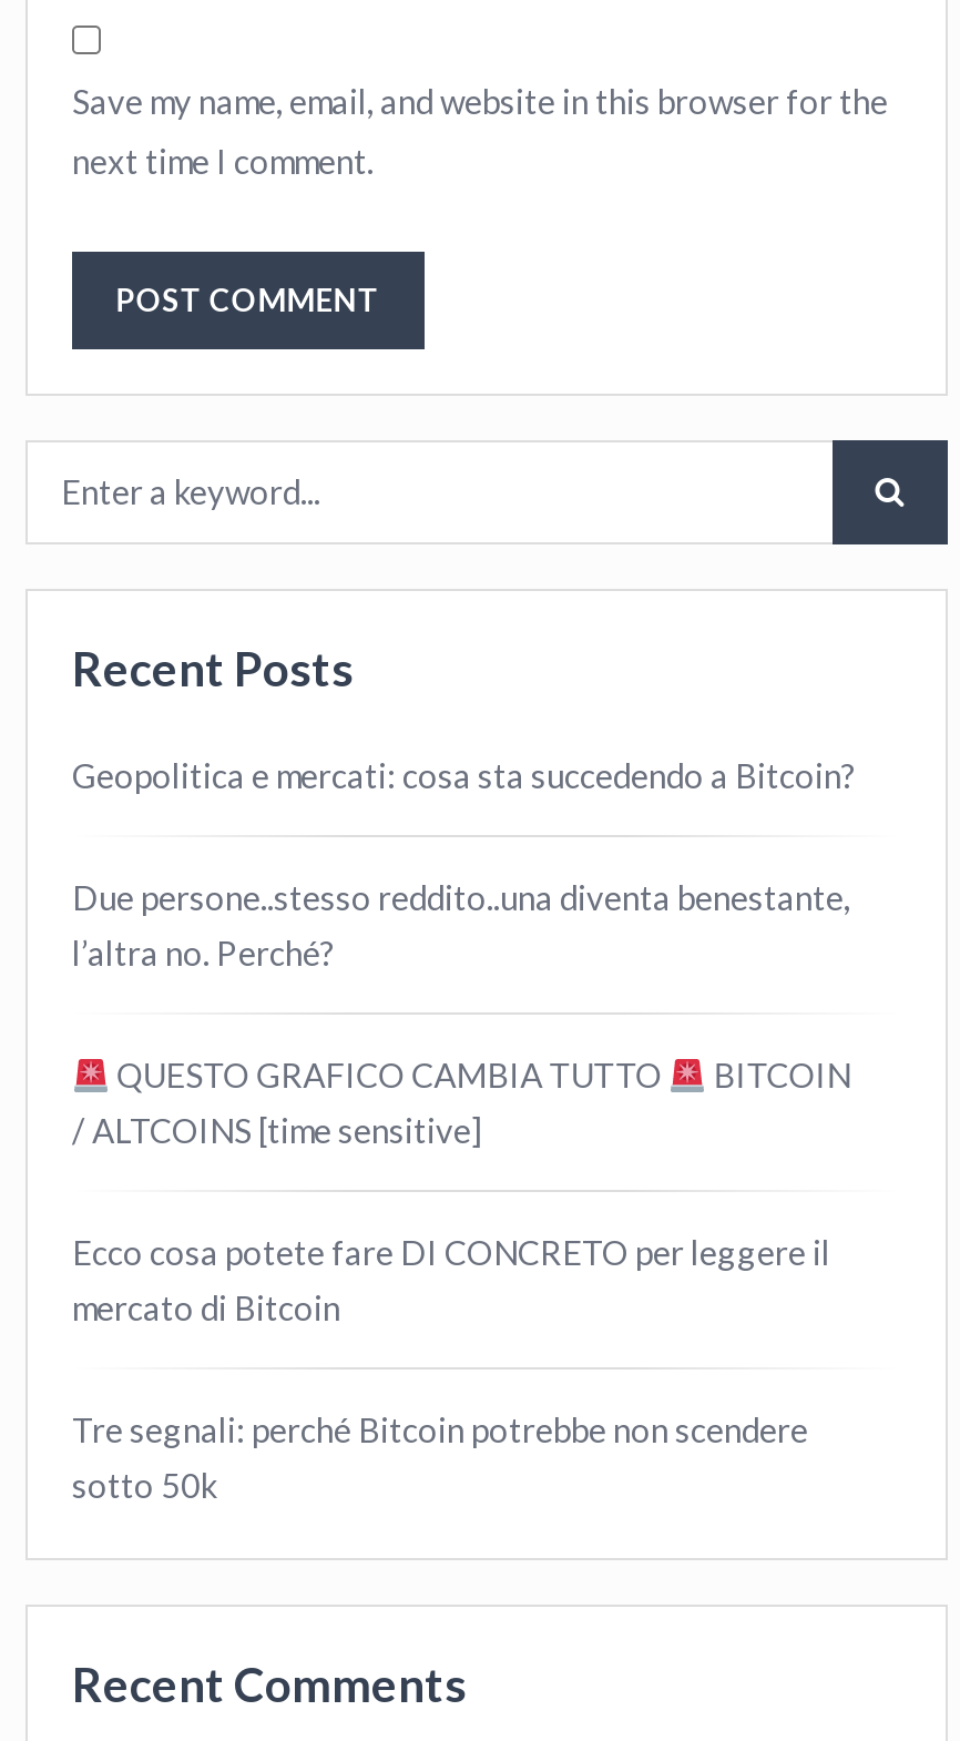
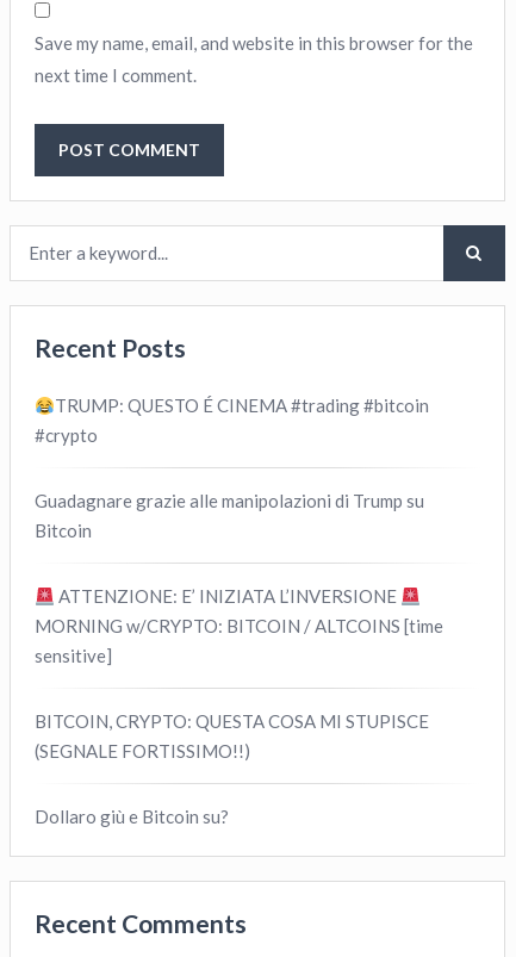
[72,755,857,795] Geopolitica e mercati: cosa sta succedendo a Bitcoin? -> [35,395,429,446] TRUMP: QUESTO É CINEMA #trading #bitcoin | #crypto
[72,877,850,973] Due persone..stesso reddito..una diventa benestante, | l’altra no. Perché? -> [35,490,424,541] Guadagnare grazie alle manipolazioni di Trump su | Bitcoin
[72,1055,851,1150] QUESTO GRAFICO CAMBIA TUTTO | BITCOIN | / ALTCOINS [time sensitive] -> [35,585,443,666] ATTENZIONE: E’ INIZIATA L’INVERSIONE | MORNING w/CRYPTO: BITCOIN / ALTCOINS [time | sensitive]
[72,1232,830,1328] Ecco cosa potete fare DI CONCRETO per leggere il | mercato di Bitcoin -> [35,710,429,762] BITCOIN, CRYPTO: QUESTA COSA MI STUPISCE | (SEGNALE FORTISSIMO!!)
[72,1410,808,1505] Tre segnali: perché Bitcoin potrebbe non scendere | sotto 50k -> [35,806,229,827] Dollaro giù e Bitcoin su?

